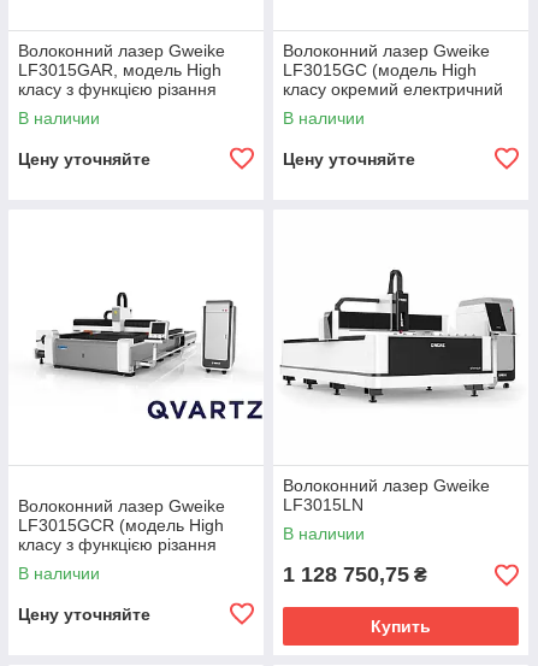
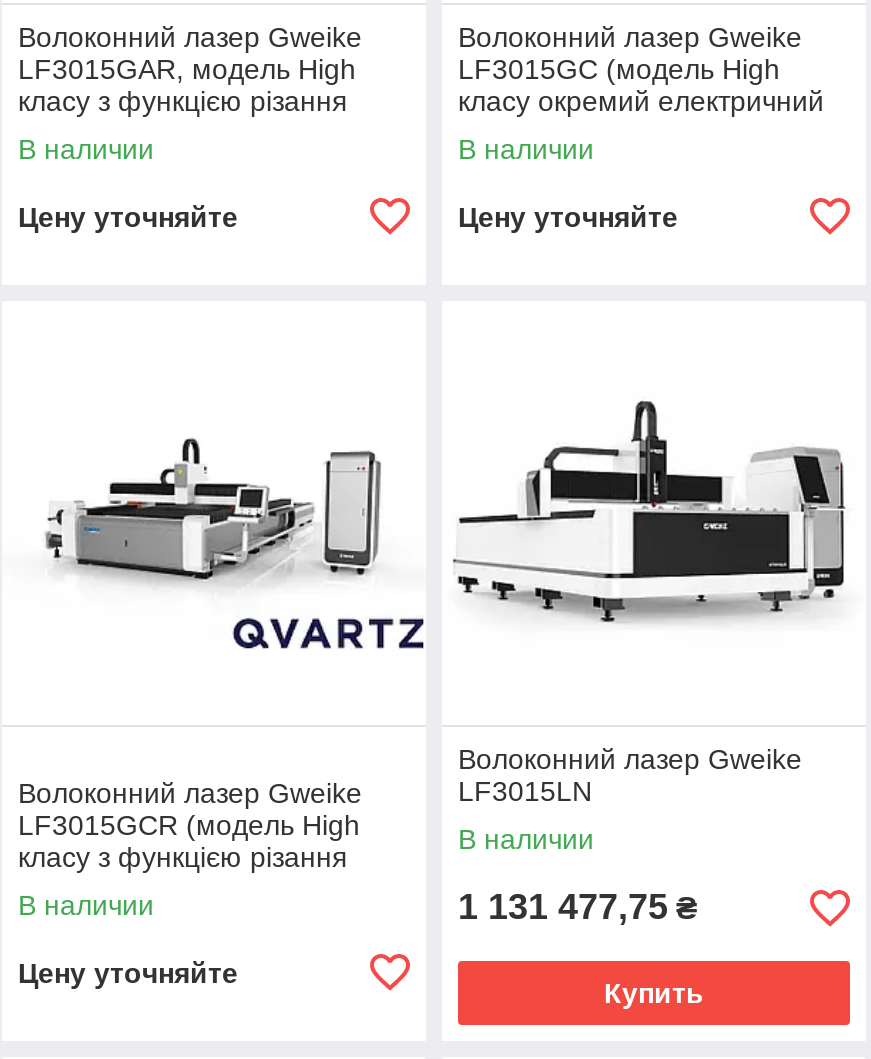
[283,563,427,587] 1 128 750,75 ₴ -> [458,887,698,927] 1 131 477,75 ₴

